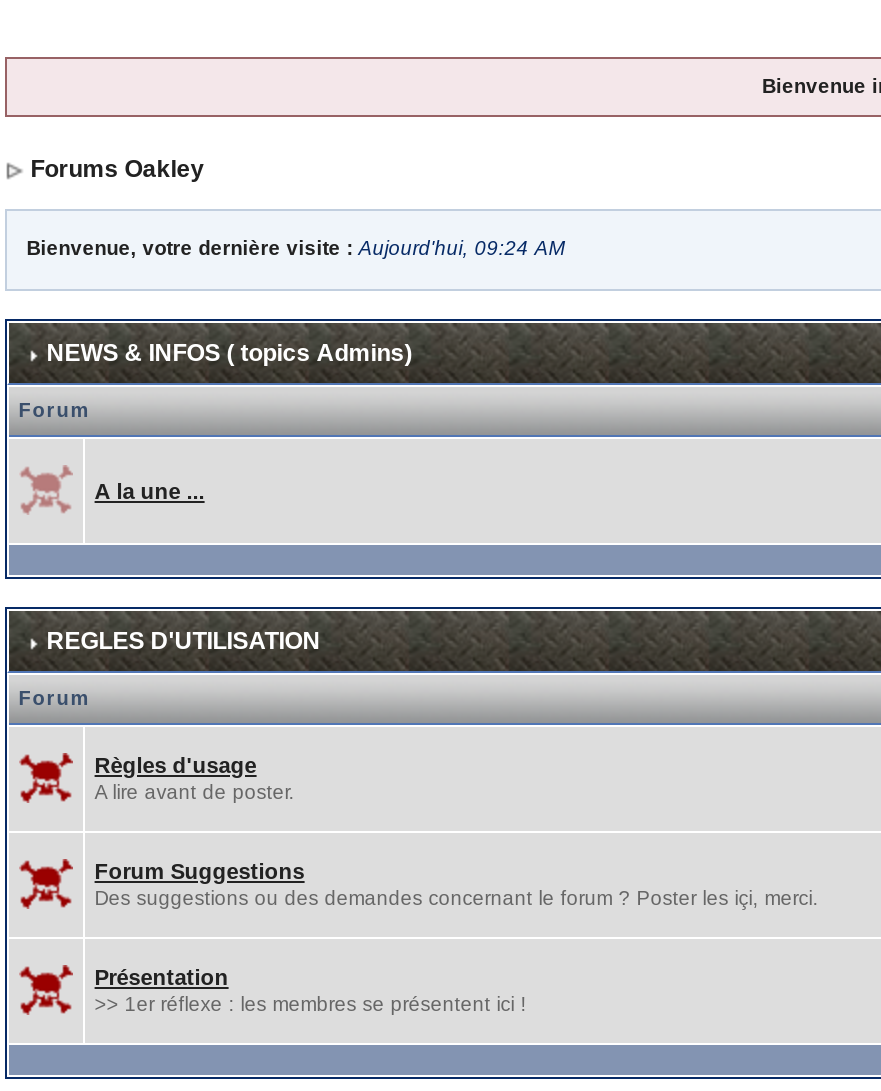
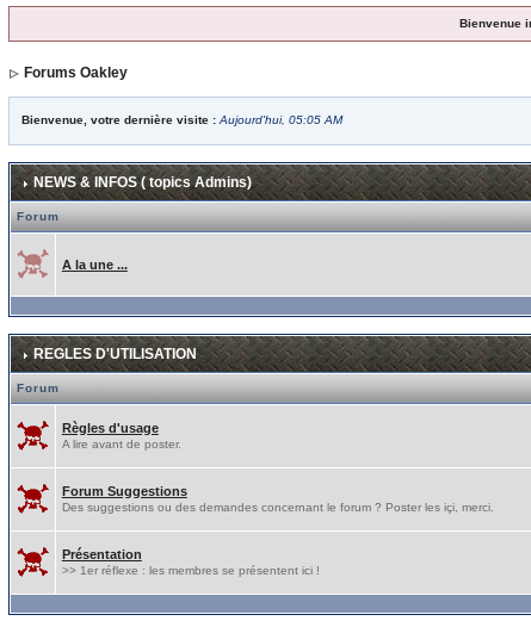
[27,237,565,259] Bienvenue, votre dernière visite : Aujourd'hui, 09:24 AM -> [21,113,342,126] Bienvenue, votre dernière visite : Aujourd'hui, 05:05 AM

